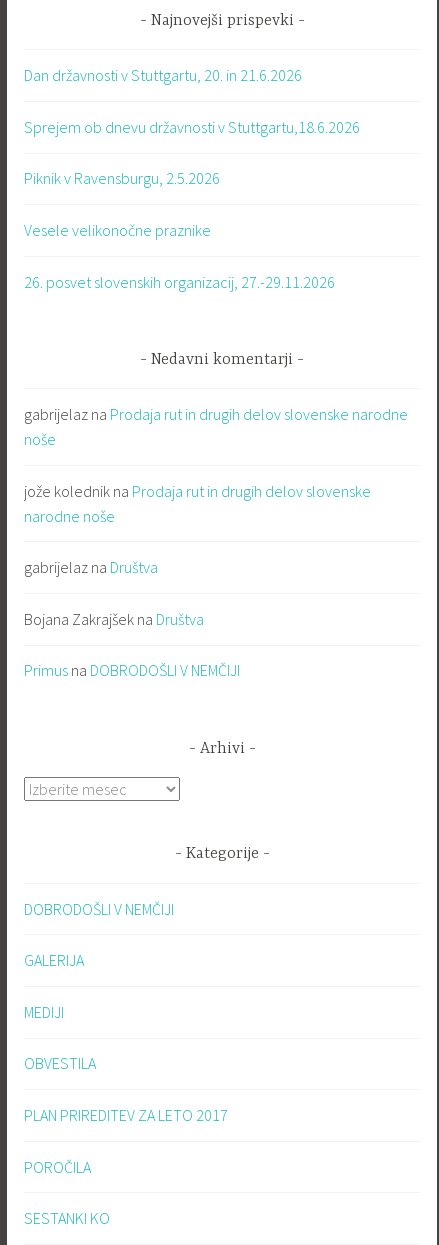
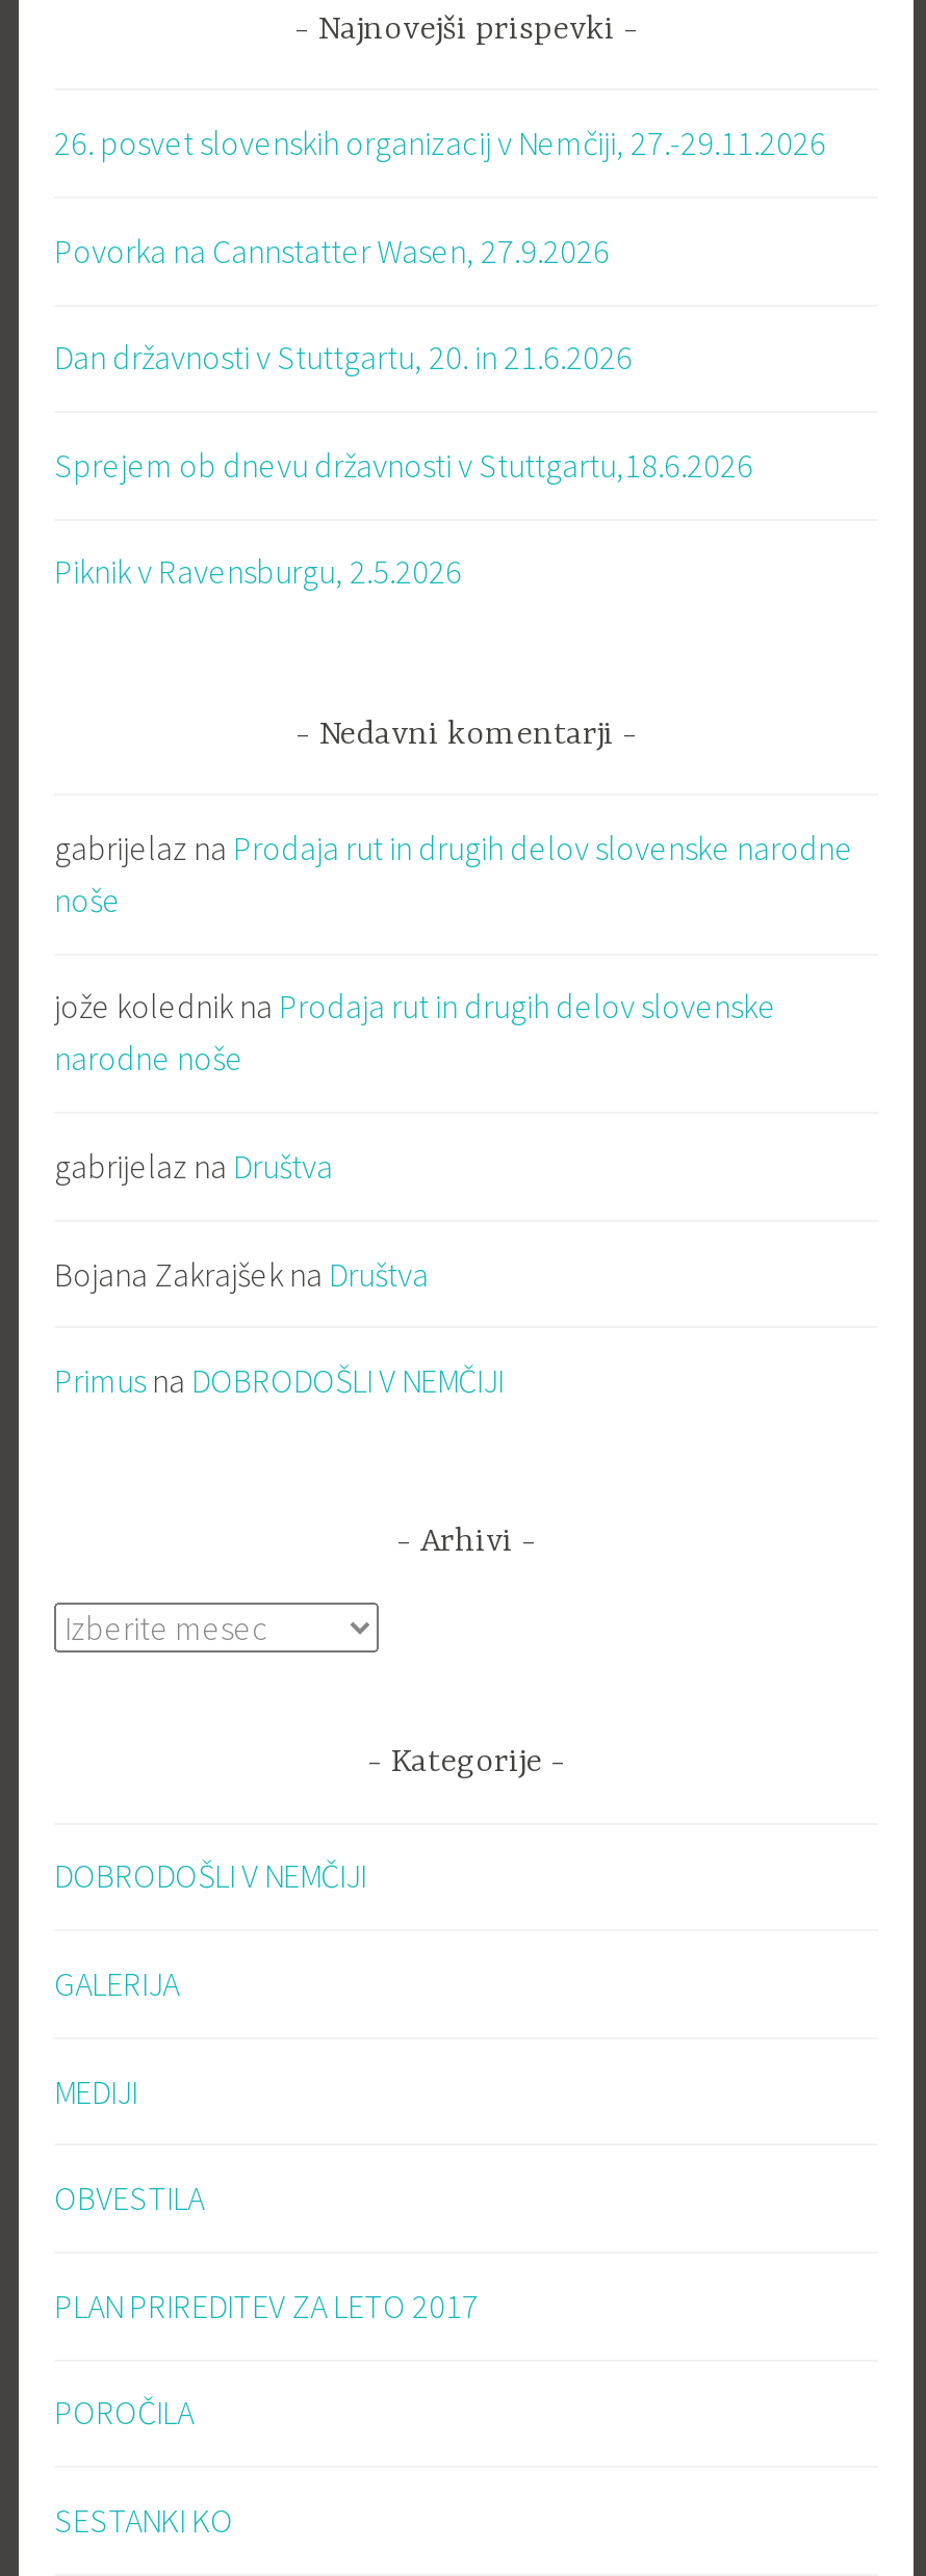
none -> [55,122,827,271] 26. posvet slovenskih organizacij v Nemčiji, 27.-29.11.2026 | Povorka na Cannstatter Wasen, 27.9.2026
moved [24,65,360,188] -> [55,337,754,593]: Dan državnosti v Stuttgartu, 20. in 21.6.2026 | Sprejem ob dnevu državnosti v Stuttgartu,18.6.2026 | Piknik v Ravensburgu, 2.5.2026
[24,220,335,292] Vesele velikonočne praznike | 26. posvet slovenskih organizacij, 27.-29.11.2026 -> none

